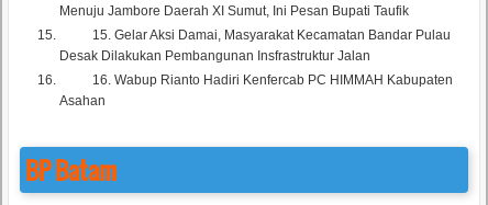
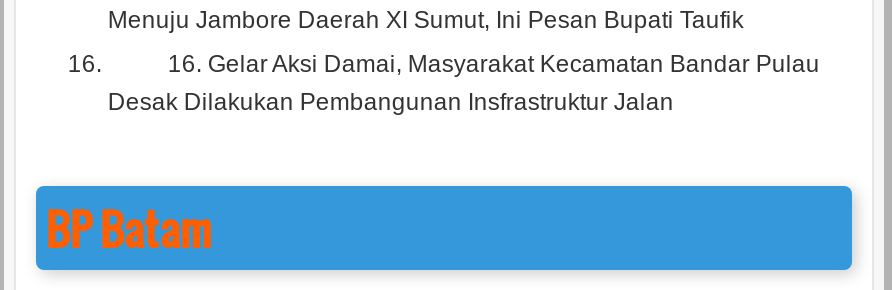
[92,27,451,43] 15. Gelar Aksi Damai, Masyarakat Kecamatan Bandar Pulau -> [168,50,820,78] 16. Gelar Aksi Damai, Masyarakat Kecamatan Bandar Pulau
[59,72,453,109] 16. Wabup Rianto Hadiri Kenfercab PC HIMMAH Kabupaten | Asahan -> none

